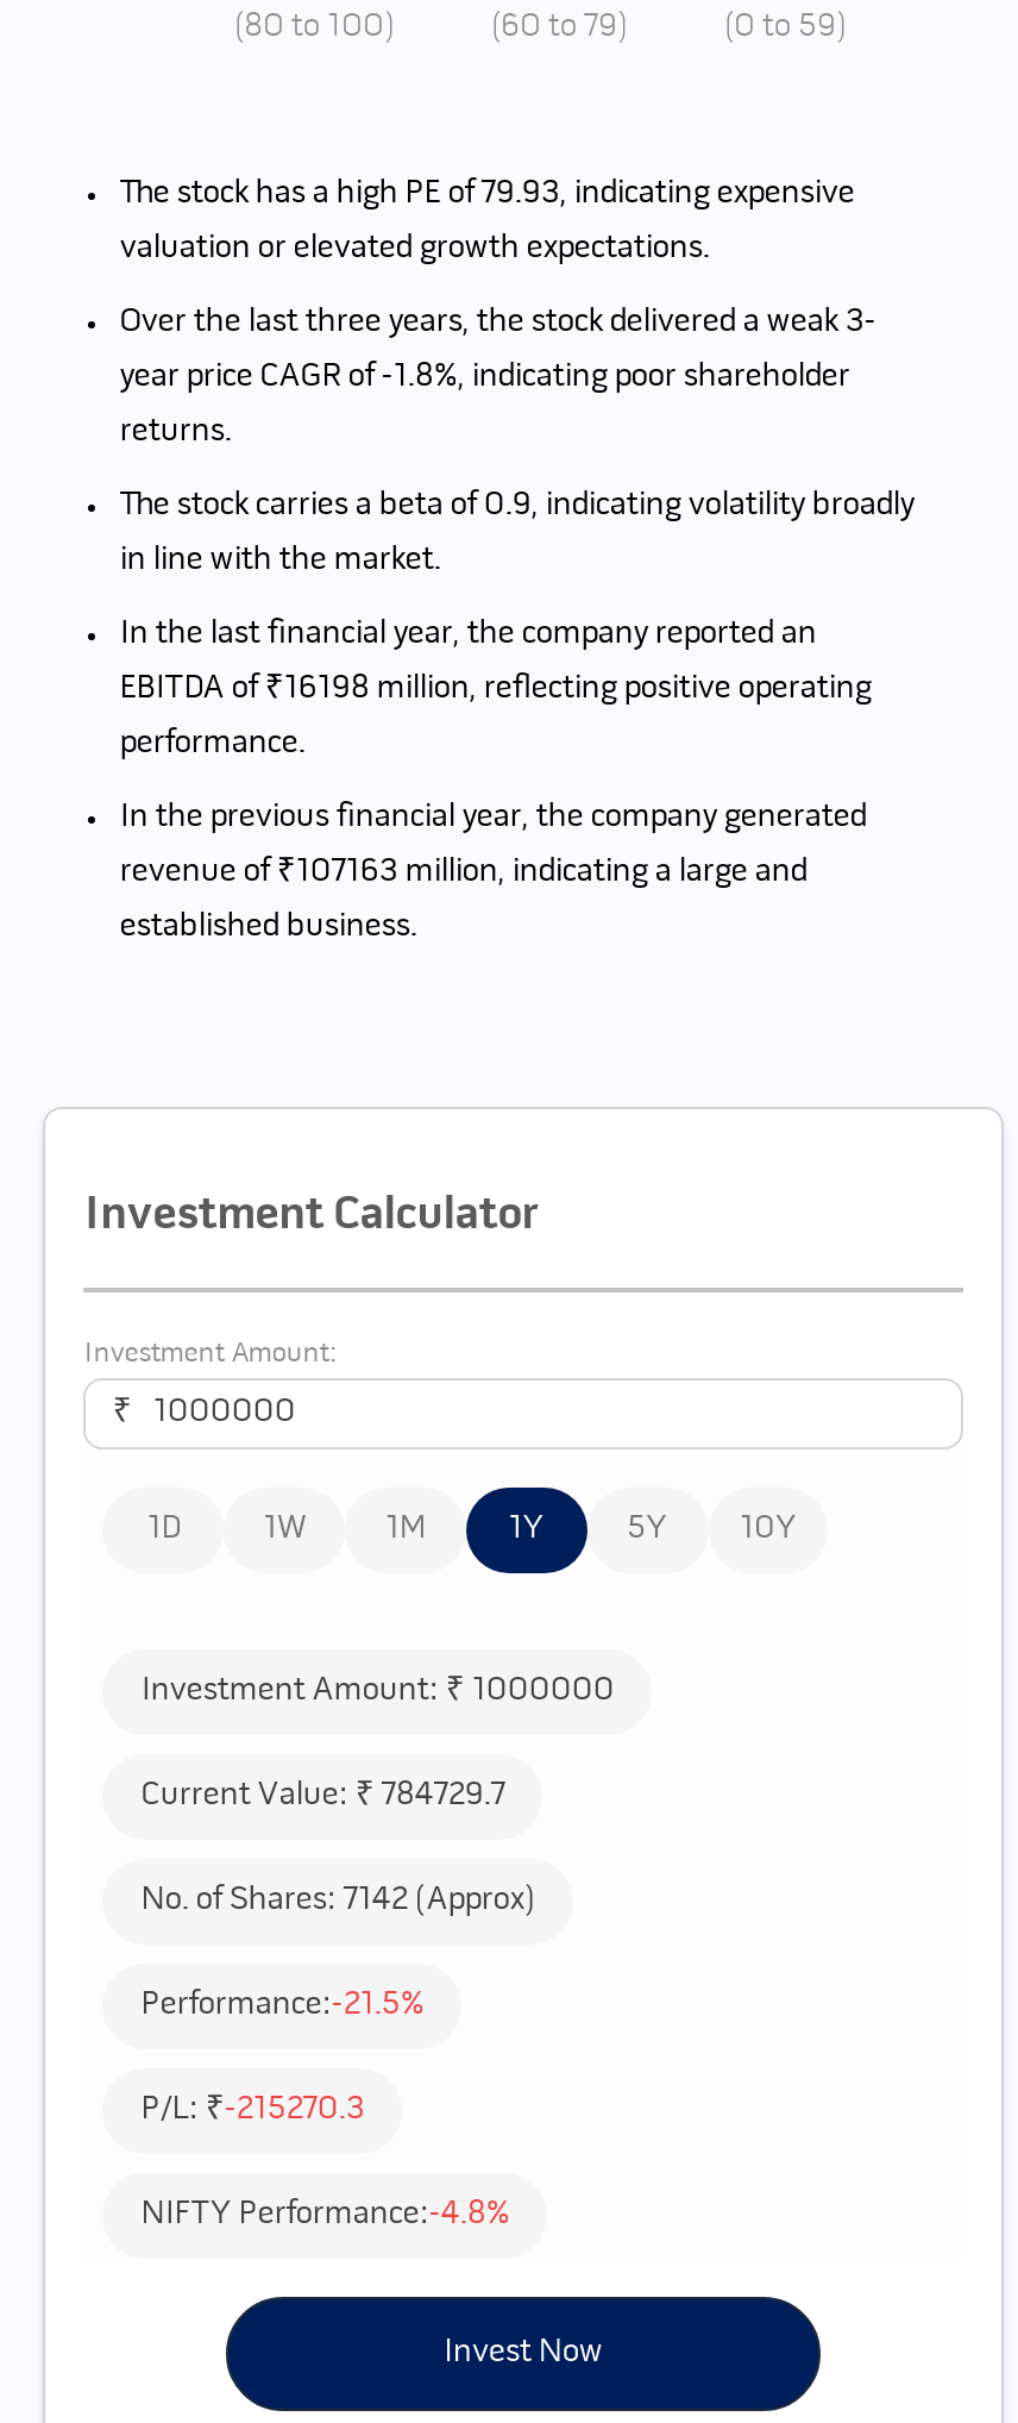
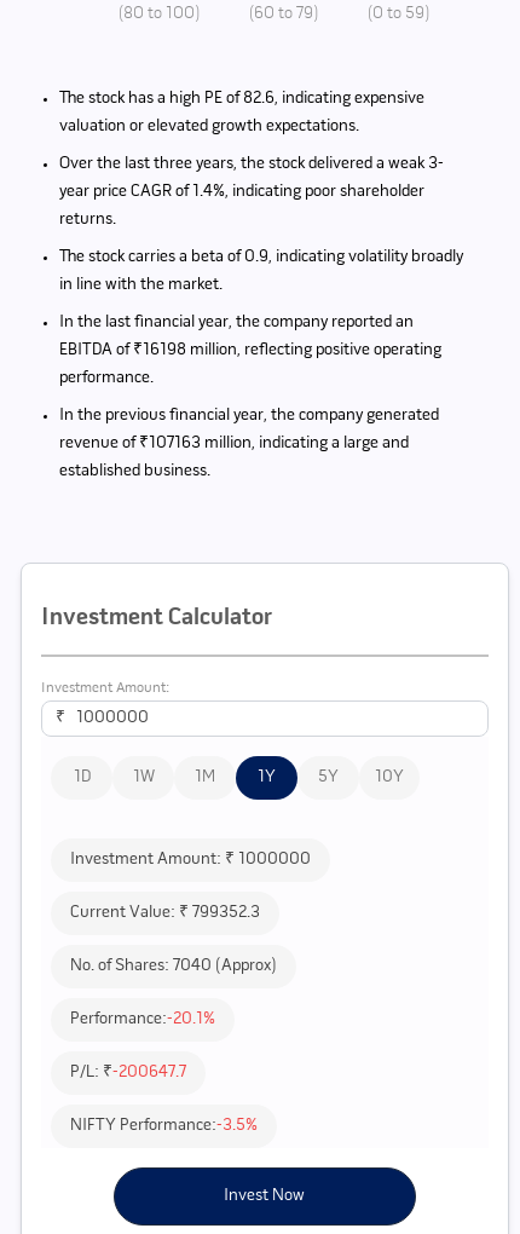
[120,179,855,210] The stock has a high PE of 79.93, indicating expensive -> [60,91,425,107] The stock has a high PE of 82.6, indicating expensive
[120,362,850,393] year price CAGR of -1.8%, indicating poor shareholder -> [60,184,425,200] year price CAGR of 1.4%, indicating poor shareholder
[141,1781,505,1812] Current Value: ₹784729.7 -> [71,905,260,921] Current Value: ₹799352.3
[141,1886,536,1917] No. of Shares: 7142 (Approx) -> [71,958,277,974] No. of Shares: 7040 (Approx)
[141,1990,424,2021] Performance:-21.5% -> [71,1012,216,1027] Performance:-20.1%
[141,2095,365,2126] P/L: ₹-215270.3 -> [71,1065,187,1081] P/L: ₹-200647.7
[141,2200,510,2231] NIFTY Performance:-4.8% -> [71,1118,258,1134] NIFTY Performance:-3.5%

